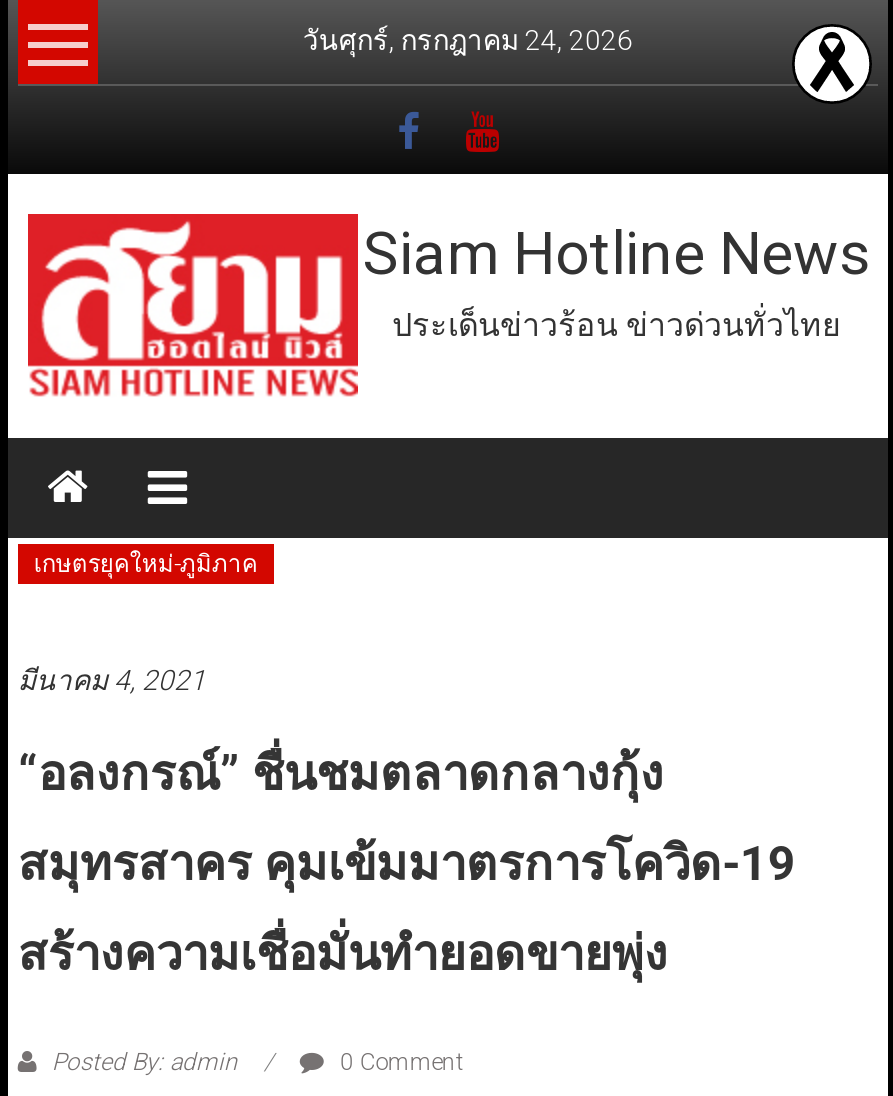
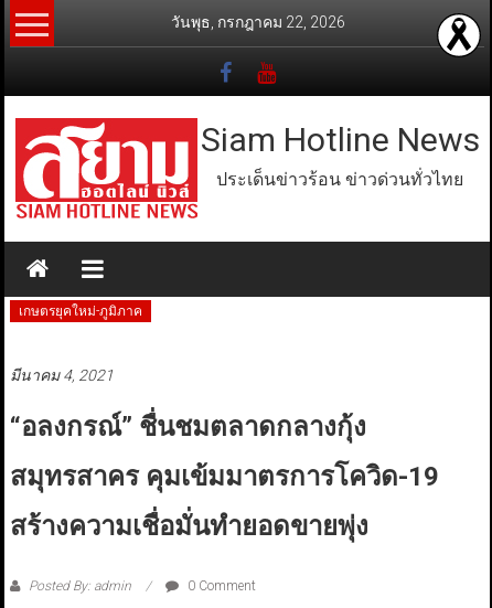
[303,24,633,56] วันศุกร์, กรกฎาคม 24, 2026 -> [171,13,345,31] วันพุธ, กรกฎาคม 22, 2026

